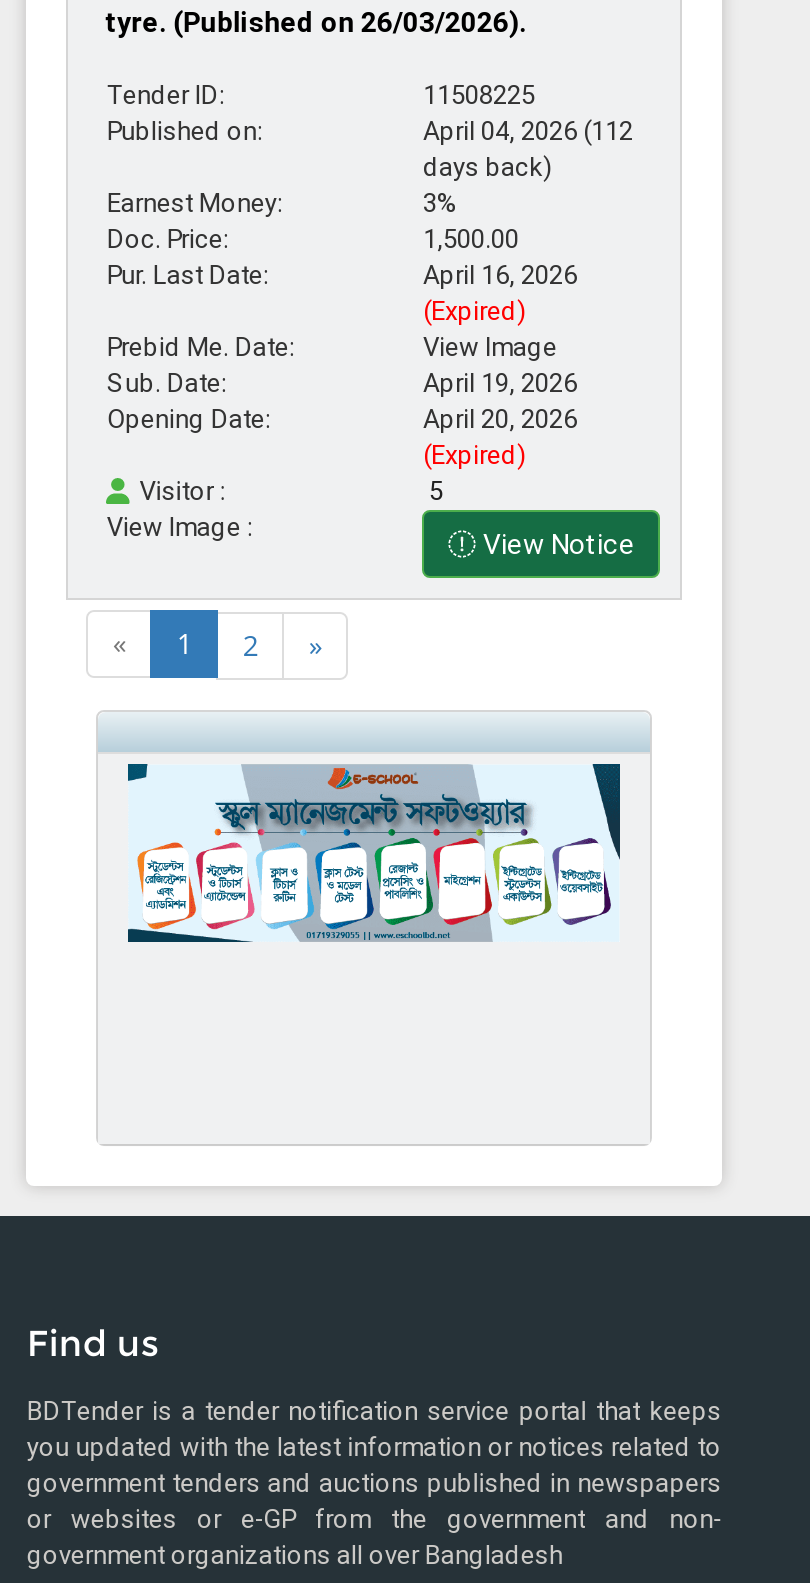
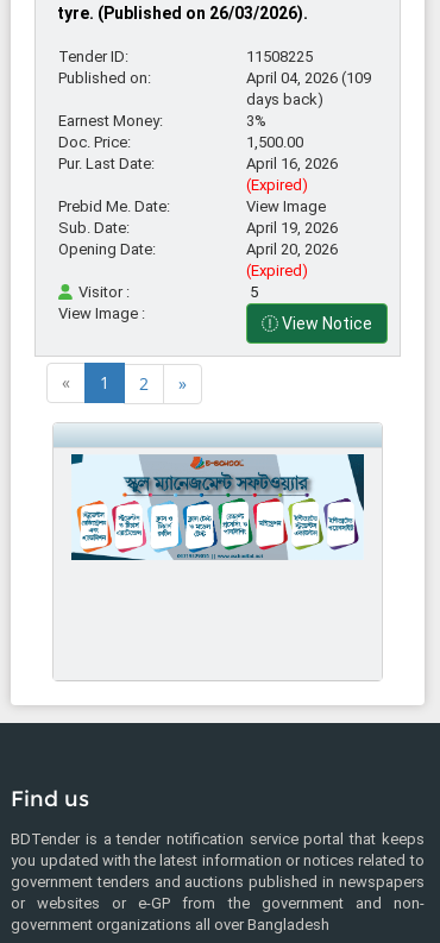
[423,116,633,146] April 04, 2026 (112 -> [247,69,372,87] April 04, 2026 (109

